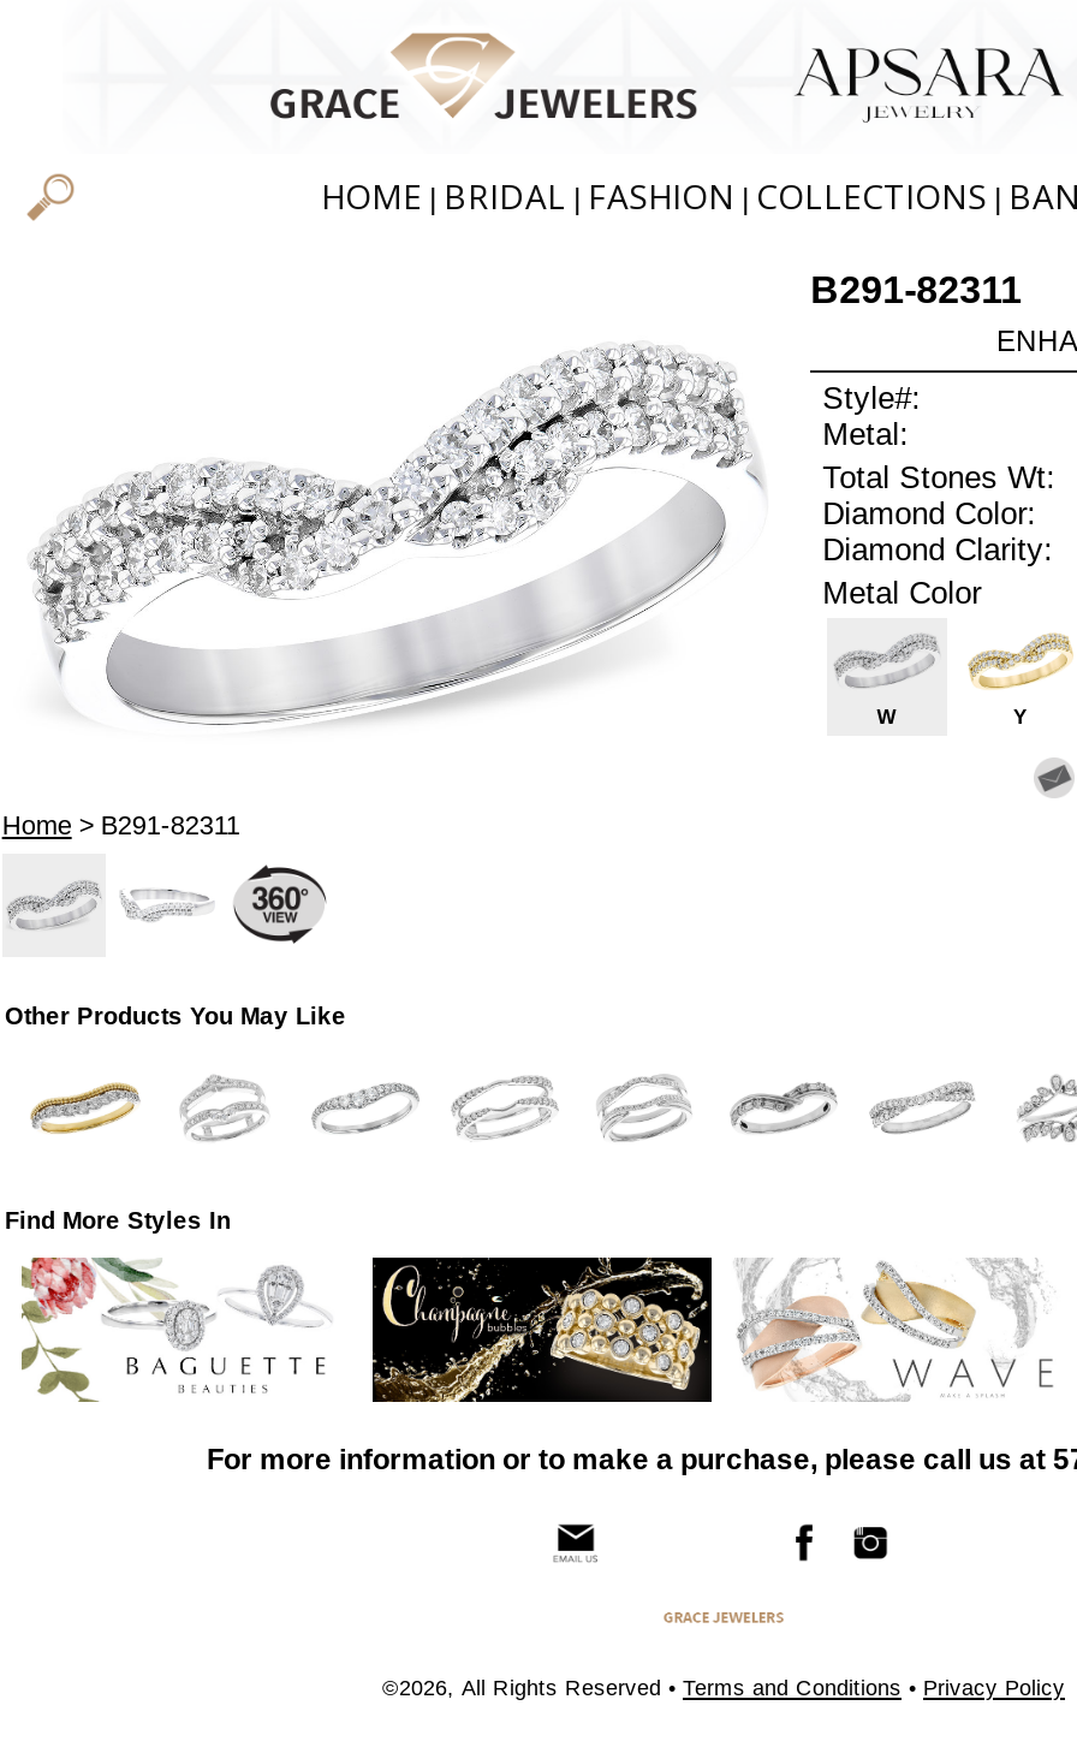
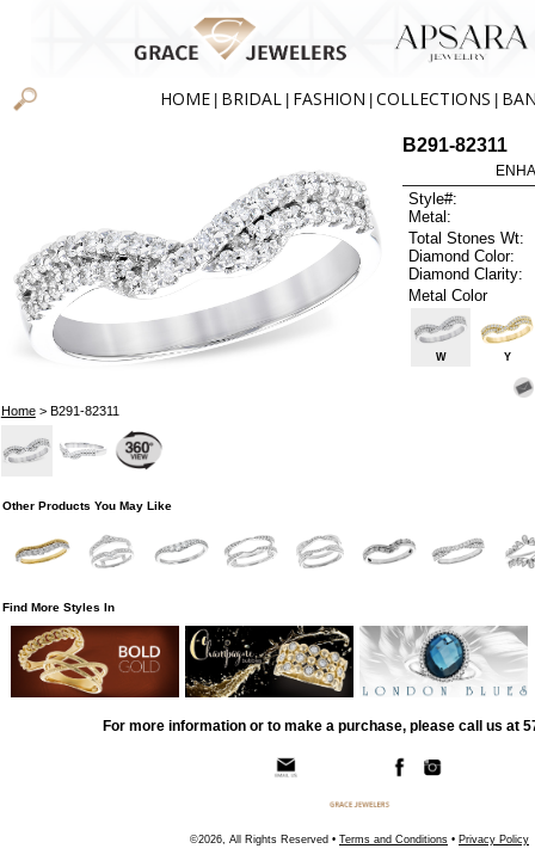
[19,1255,361,1402] [image] -> [10,625,180,699] [image]
[728,1260,1060,1402] [image] -> [361,626,528,696] [image]

